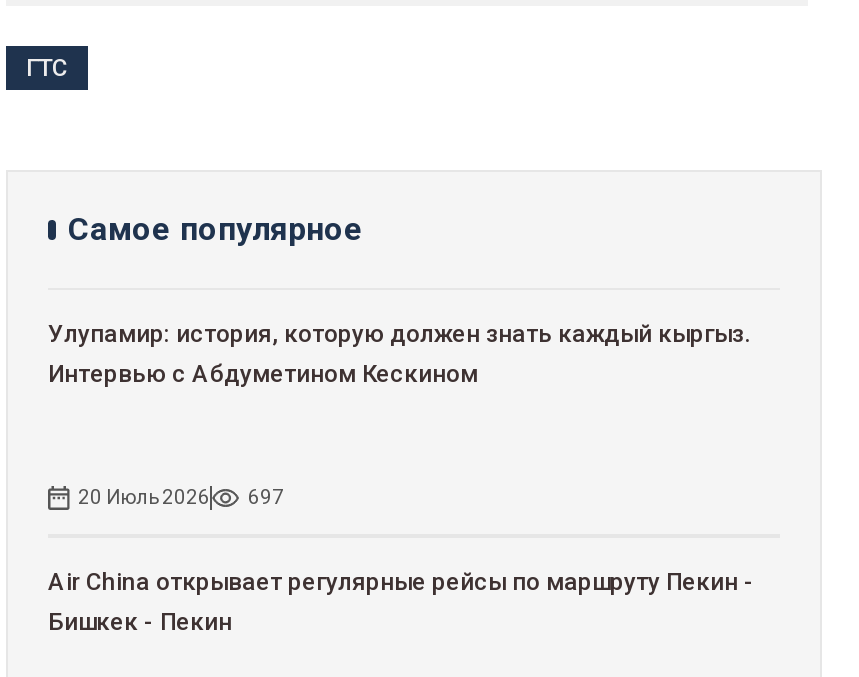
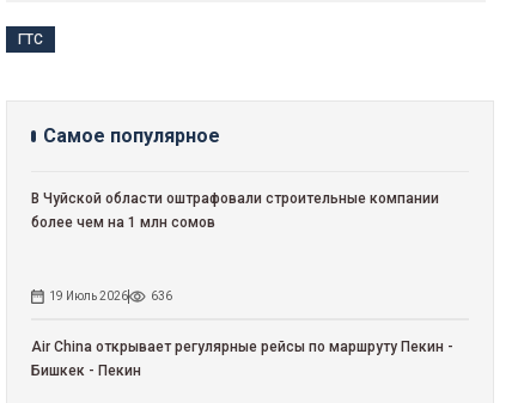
[68,210,364,248] Самое популярное -> [43,125,220,147] Cамое популярное
[48,320,750,388] Улупамир: история, которую должен знать каждый кыргыз. | Интервью с Абдуметином Кескином -> [31,190,439,231] В Чуйской области оштрафовали строительные компании | более чем на 1 млн сомов
[78,486,284,508] 20 Июль 2026 | 697 -> [49,290,172,303] 19 Июль 2026 | 636

